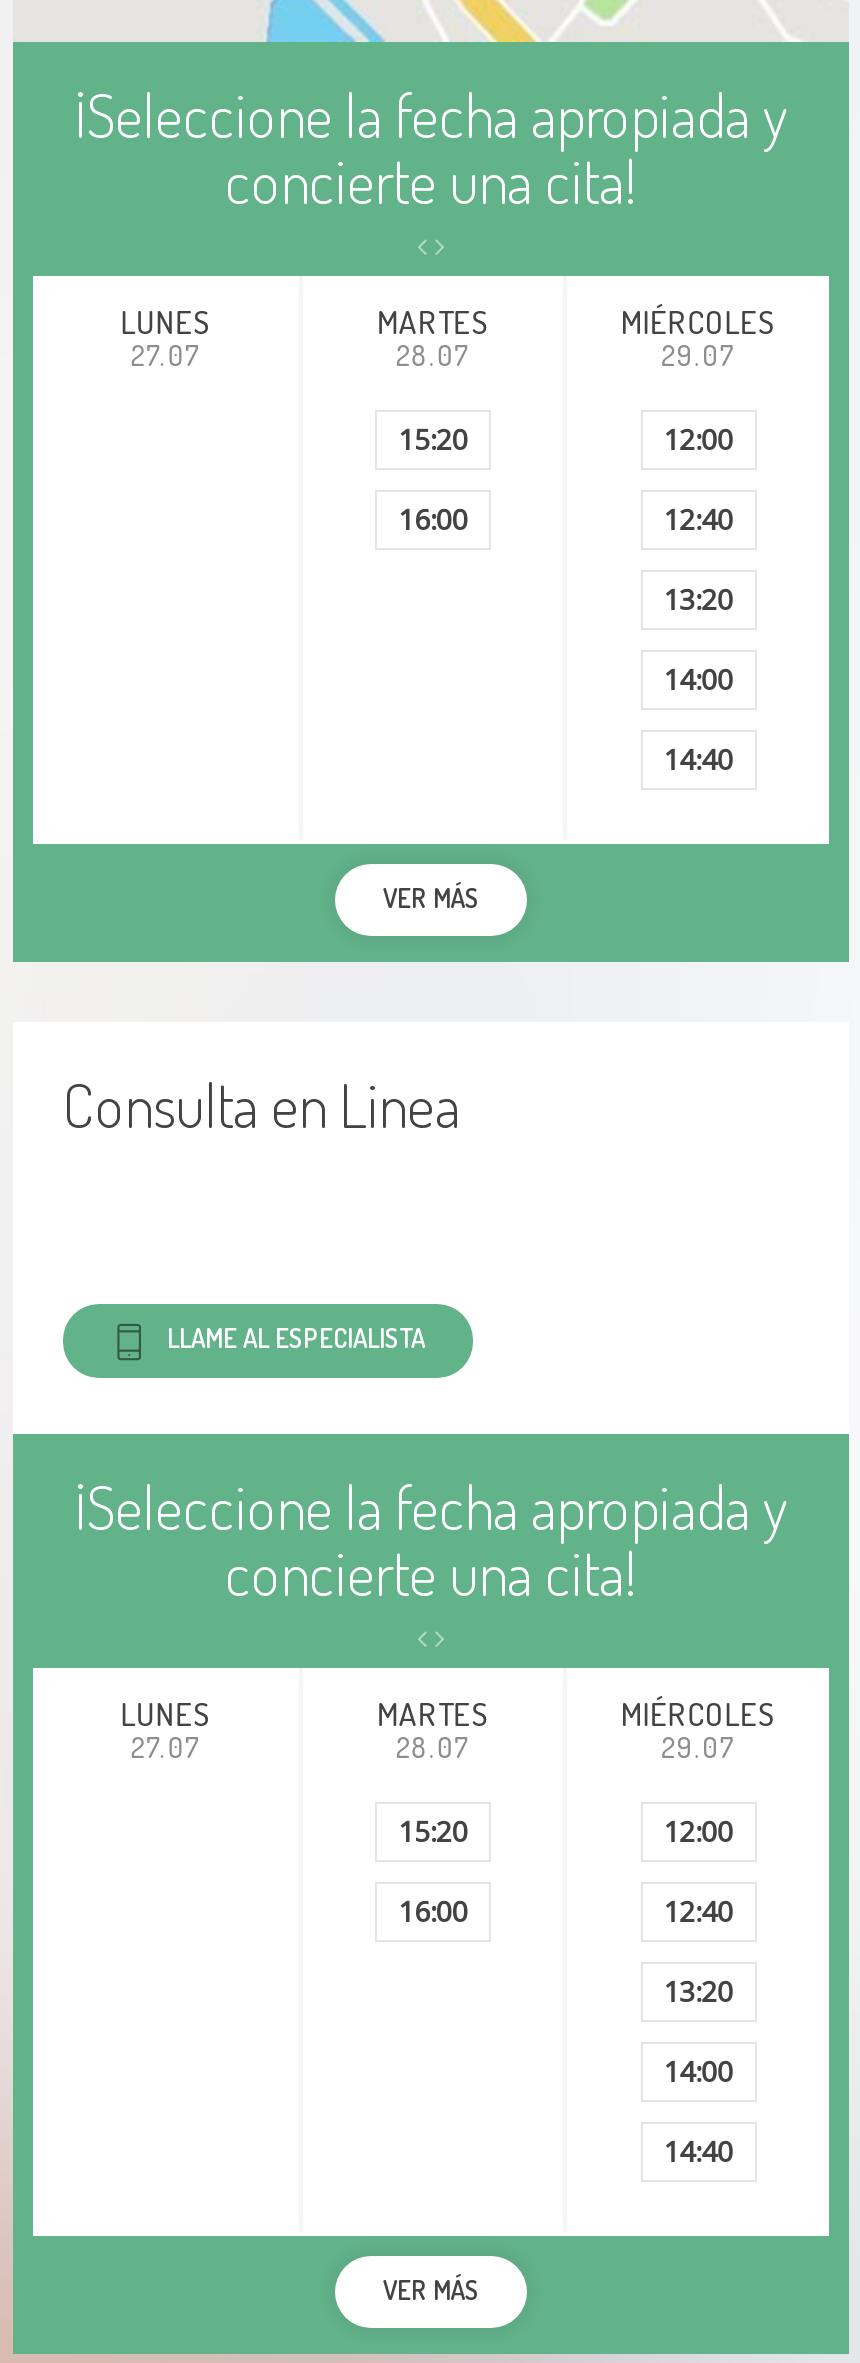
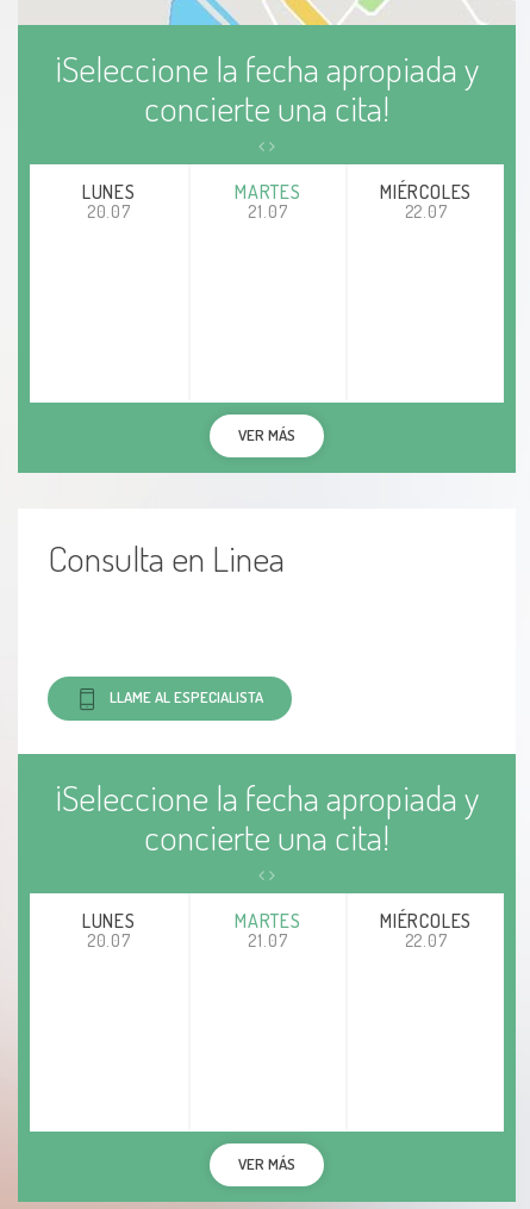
[131,338,201,372] 27.07 -> [87,201,131,221] 20.07
[396,338,470,539] 28.07 | 15:20 | 16:00 -> [248,201,288,221] 21.07
[661,338,735,779] 29.07 | 12:00 | 12:40 | 13:20 | 14:00 | 14:40 -> [404,201,447,221] 22.07
[131,1730,201,1764] 27.07 -> [87,930,131,950] 20.07
[396,1730,470,1931] 28.07 | 15:20 | 16:00 -> [248,930,288,950] 21.07
[661,1730,735,2171] 29.07 | 12:00 | 12:40 | 13:20 | 14:00 | 14:40 -> [404,930,447,950] 22.07

